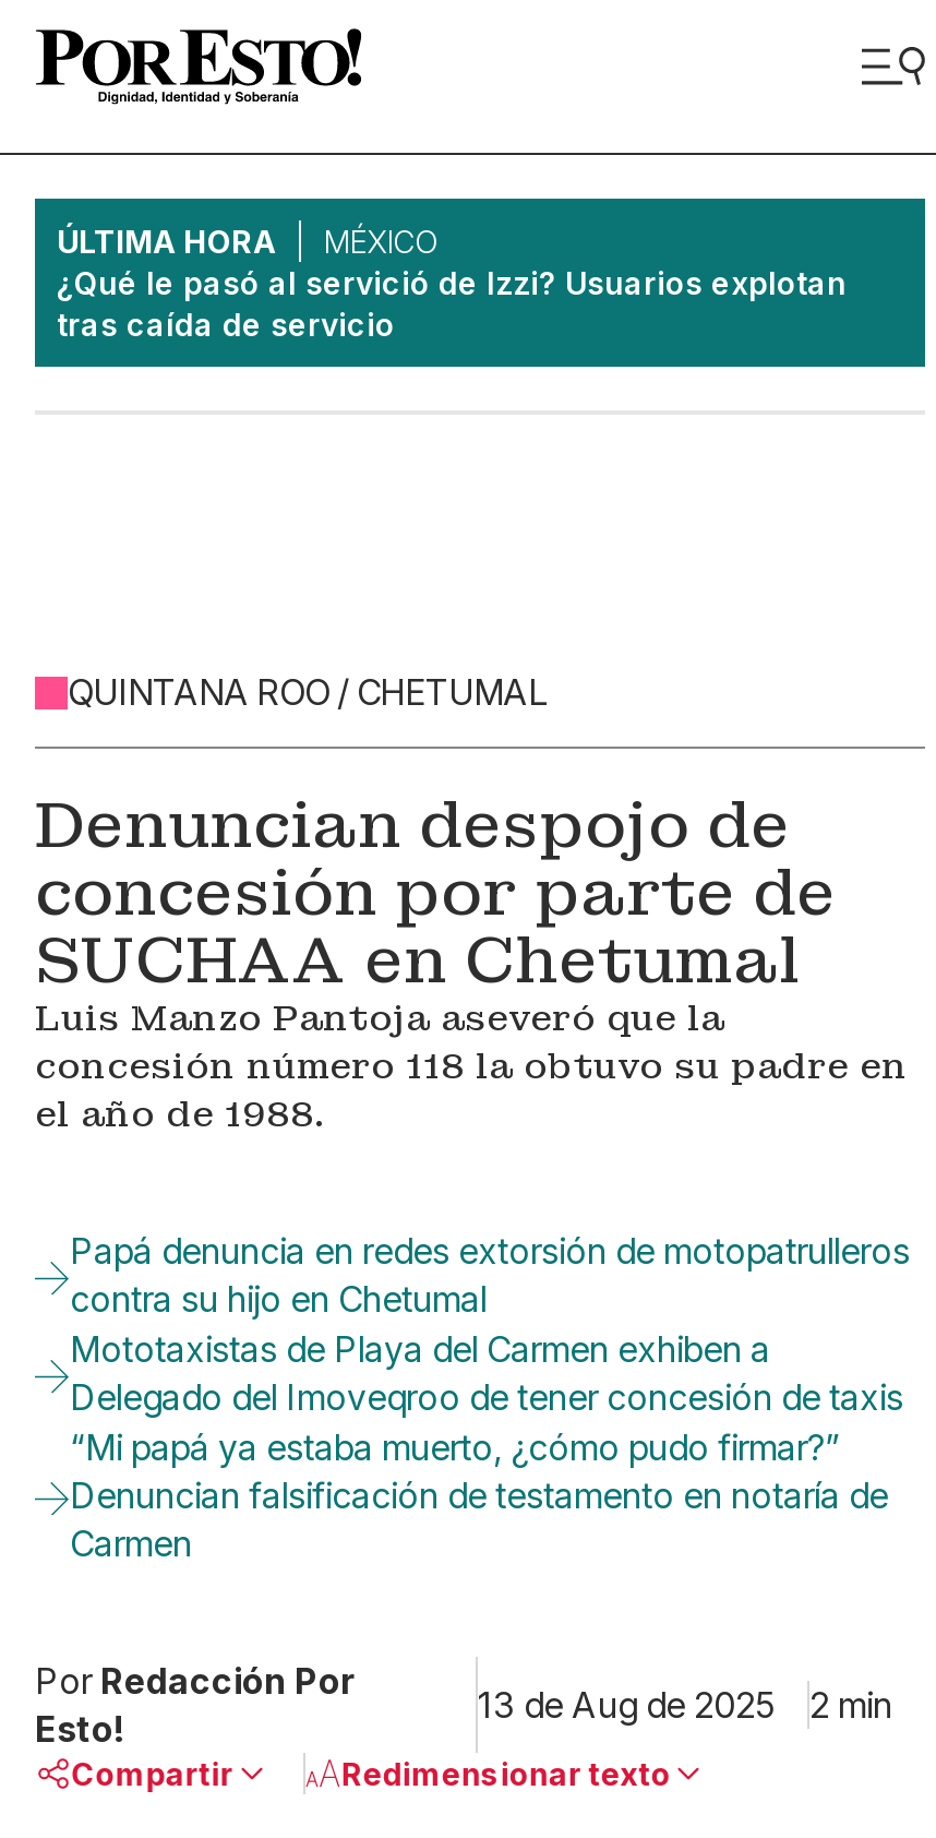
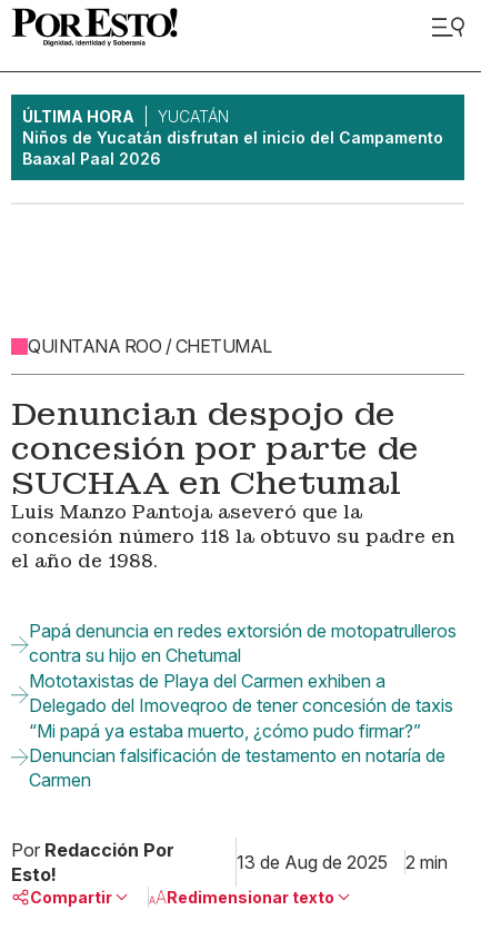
[57,223,847,343] MÉXICO | ¿Qué le pasó al servició de Izzi? Usuarios explotan | tras caída de servicio -> [22,107,443,168] YUCATÁN | Niños de Yucatán disfrutan el inicio del Campamento | Baaxal Paal 2026

